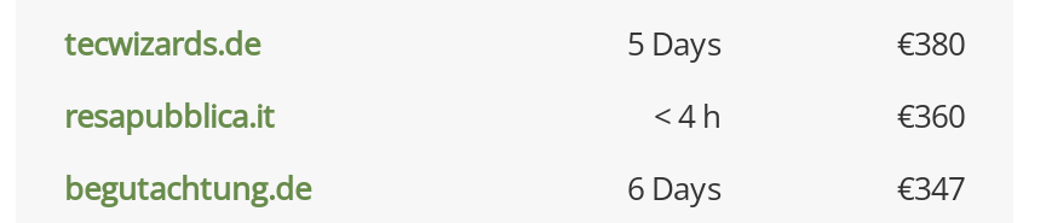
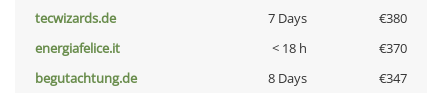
[627,20,722,64] 5 Days -> [267,8,306,26] 7 Days
[64,93,965,136] resapubblica.it | < 4 h | €360 -> [35,38,407,56] energiafelice.it | < 18 h | €370
[627,165,722,209] 6 Days -> [267,68,306,86] 8 Days

